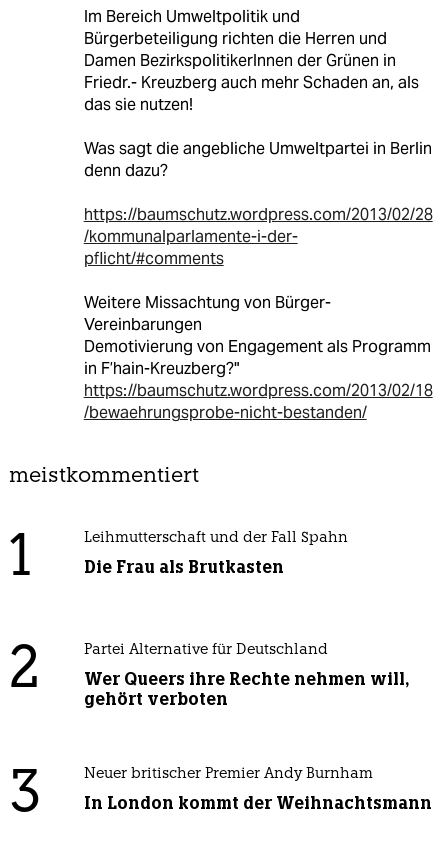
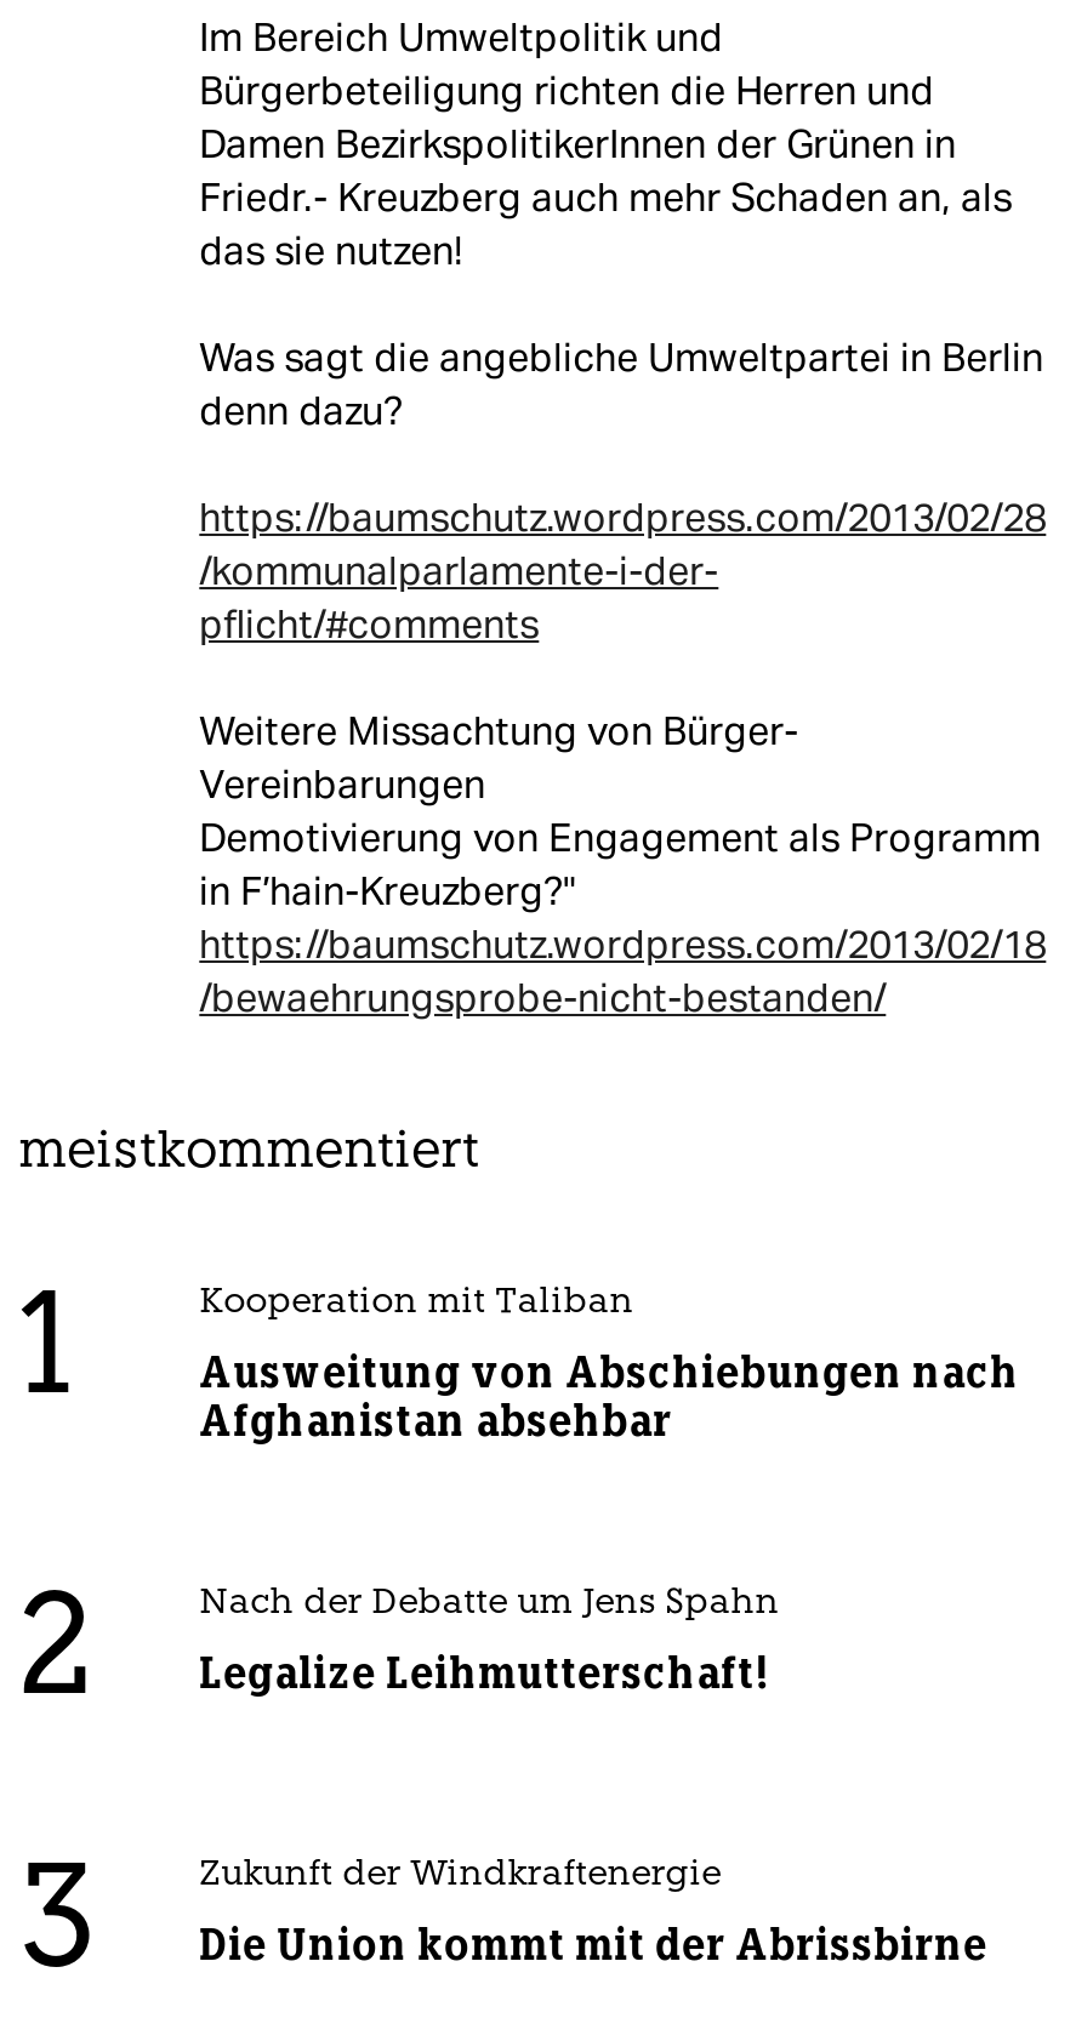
[84,531,348,546] Leihmutterschaft und der Fall Spahn -> [199,1286,634,1323] Kooperation mit Taliban
[84,556,284,578] Die Frau als Brutkasten -> [199,1347,1019,1449] Ausweitung von Abschiebungen nach | Afghanistan absehbar
[84,643,328,658] Partei Alternative für Deutschland -> [199,1587,779,1624] Nach der Debatte um Jens Spahn
[84,668,409,710] Wer Queers ihre Rechte nehmen will, | gehört verboten -> [199,1648,767,1701] Legalize Leihmutterschaft!
[84,767,373,782] Neuer britischer Premier Andy Burnham -> [199,1859,721,1895] Zukunft der Windkraftenergie
[84,792,432,814] In London kommt der Weihnachtsmann -> [199,1919,988,1973] Die Union kommt mit der Abrissbirne

